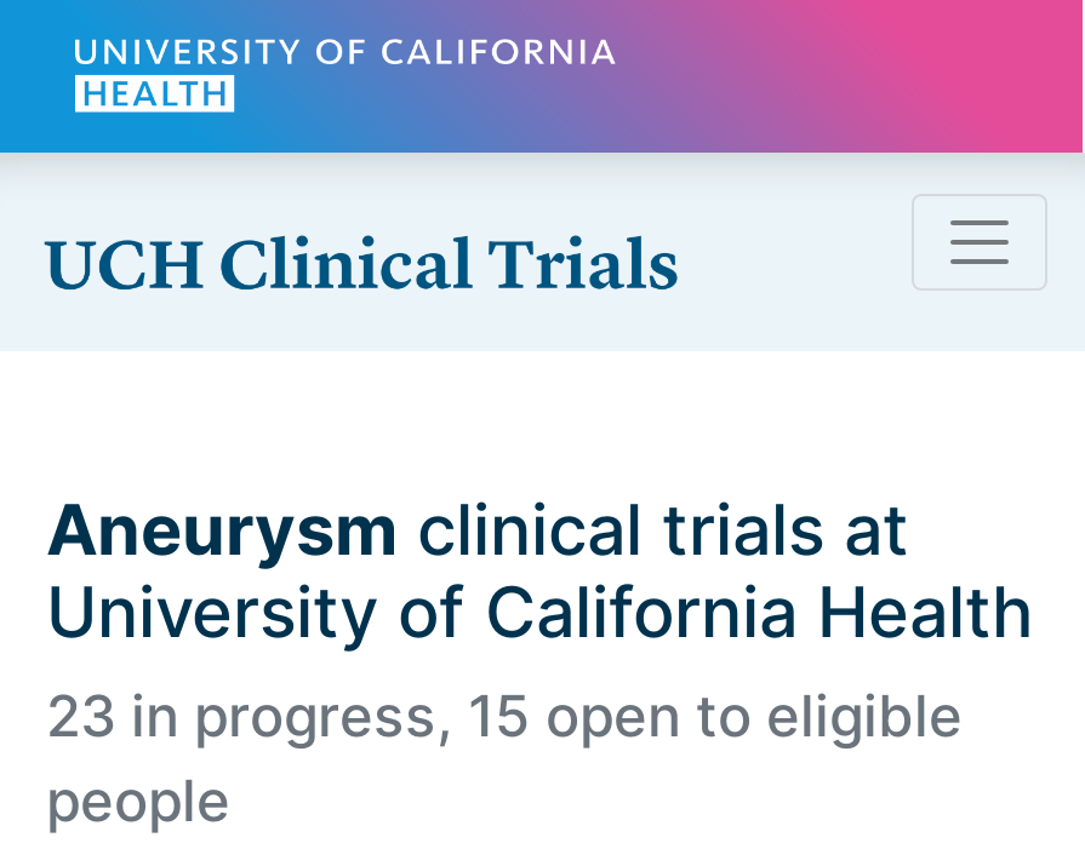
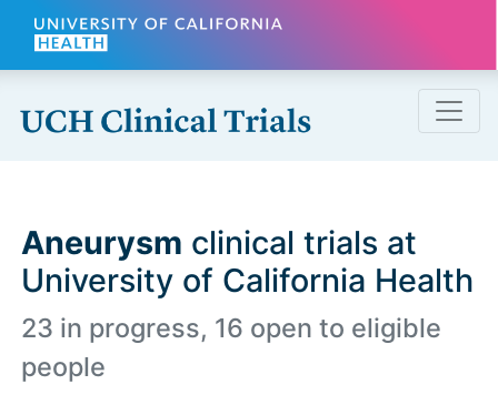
[46,680,963,750] 23 in progress, 15 open to eligible -> [21,311,441,344] 23 in progress, 16 open to eligible

